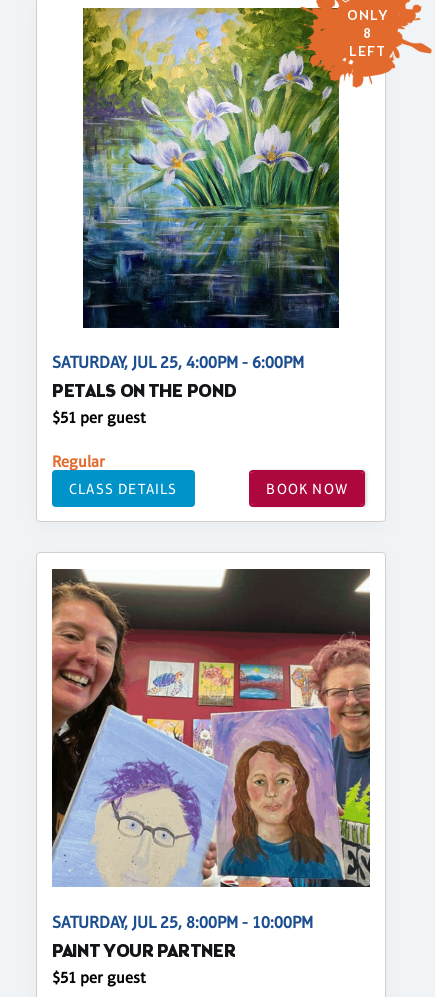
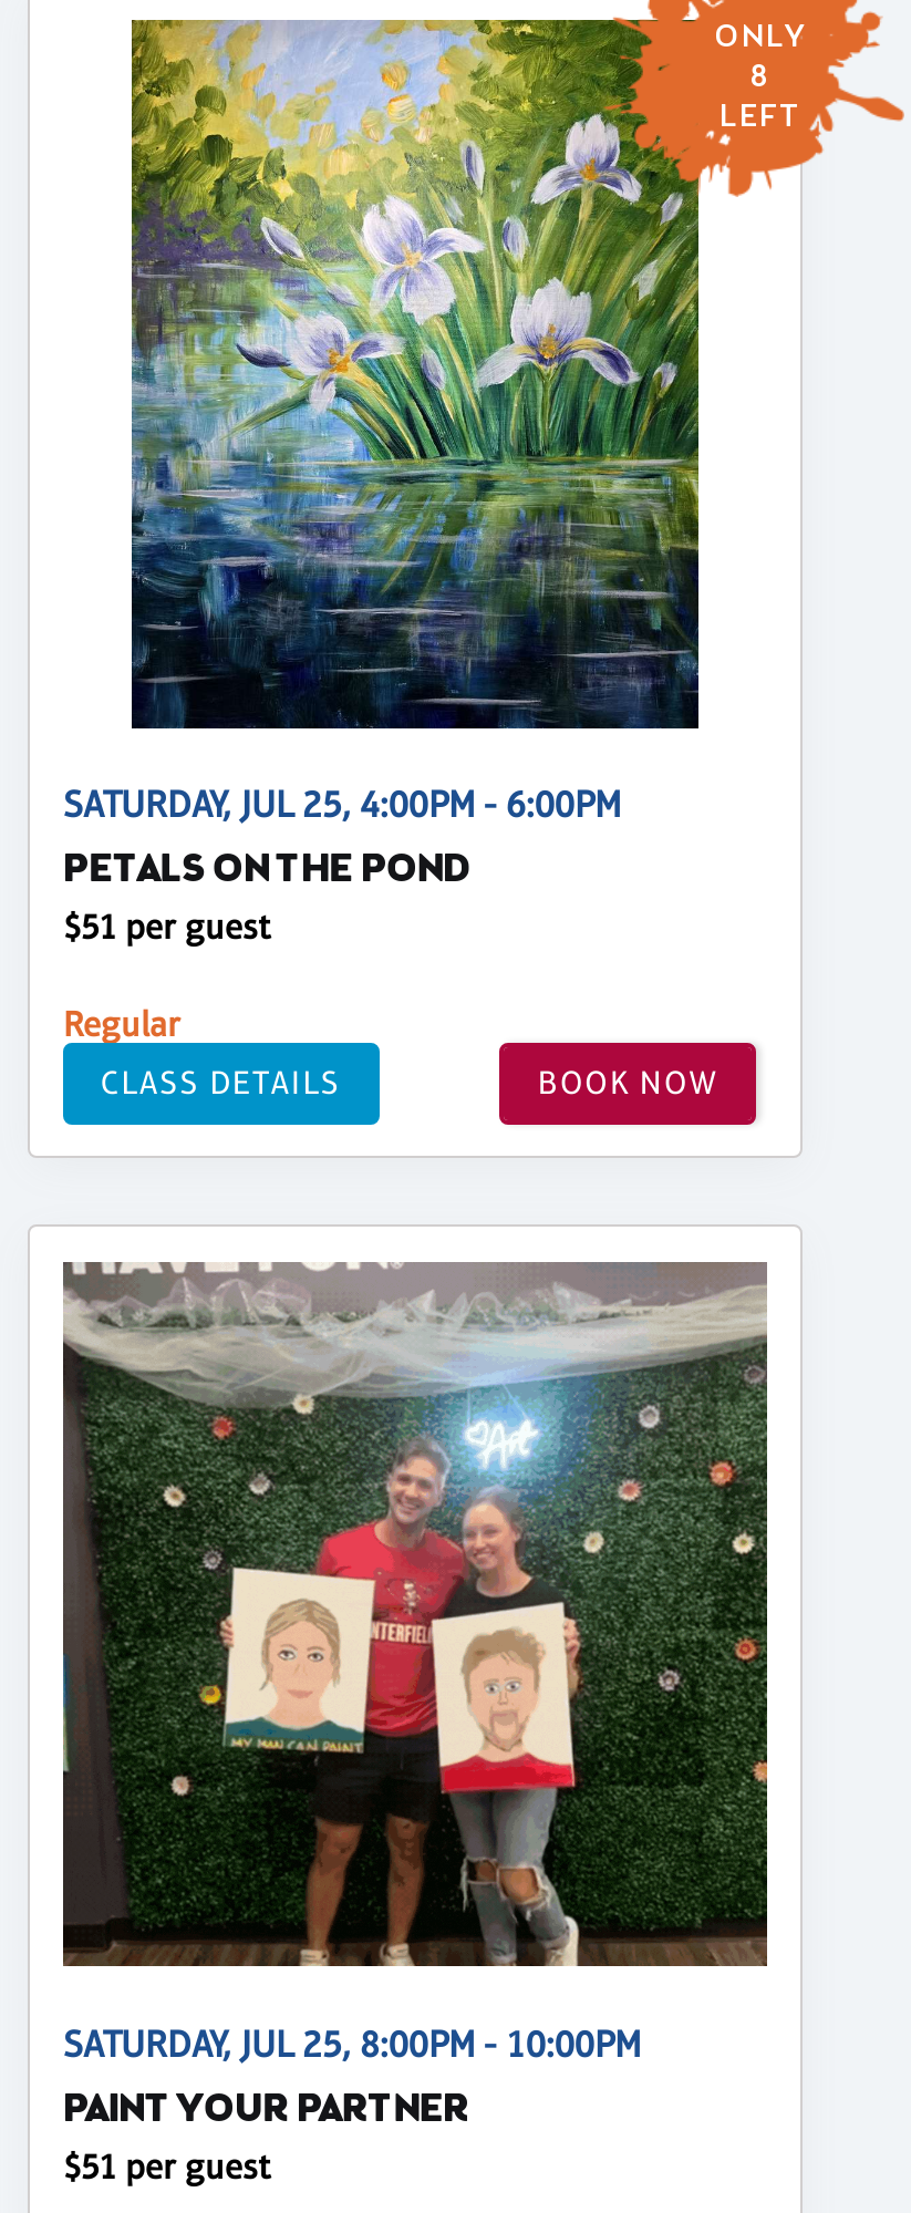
[51,568,371,888] [image] -> [61,1260,769,1968] [image]

